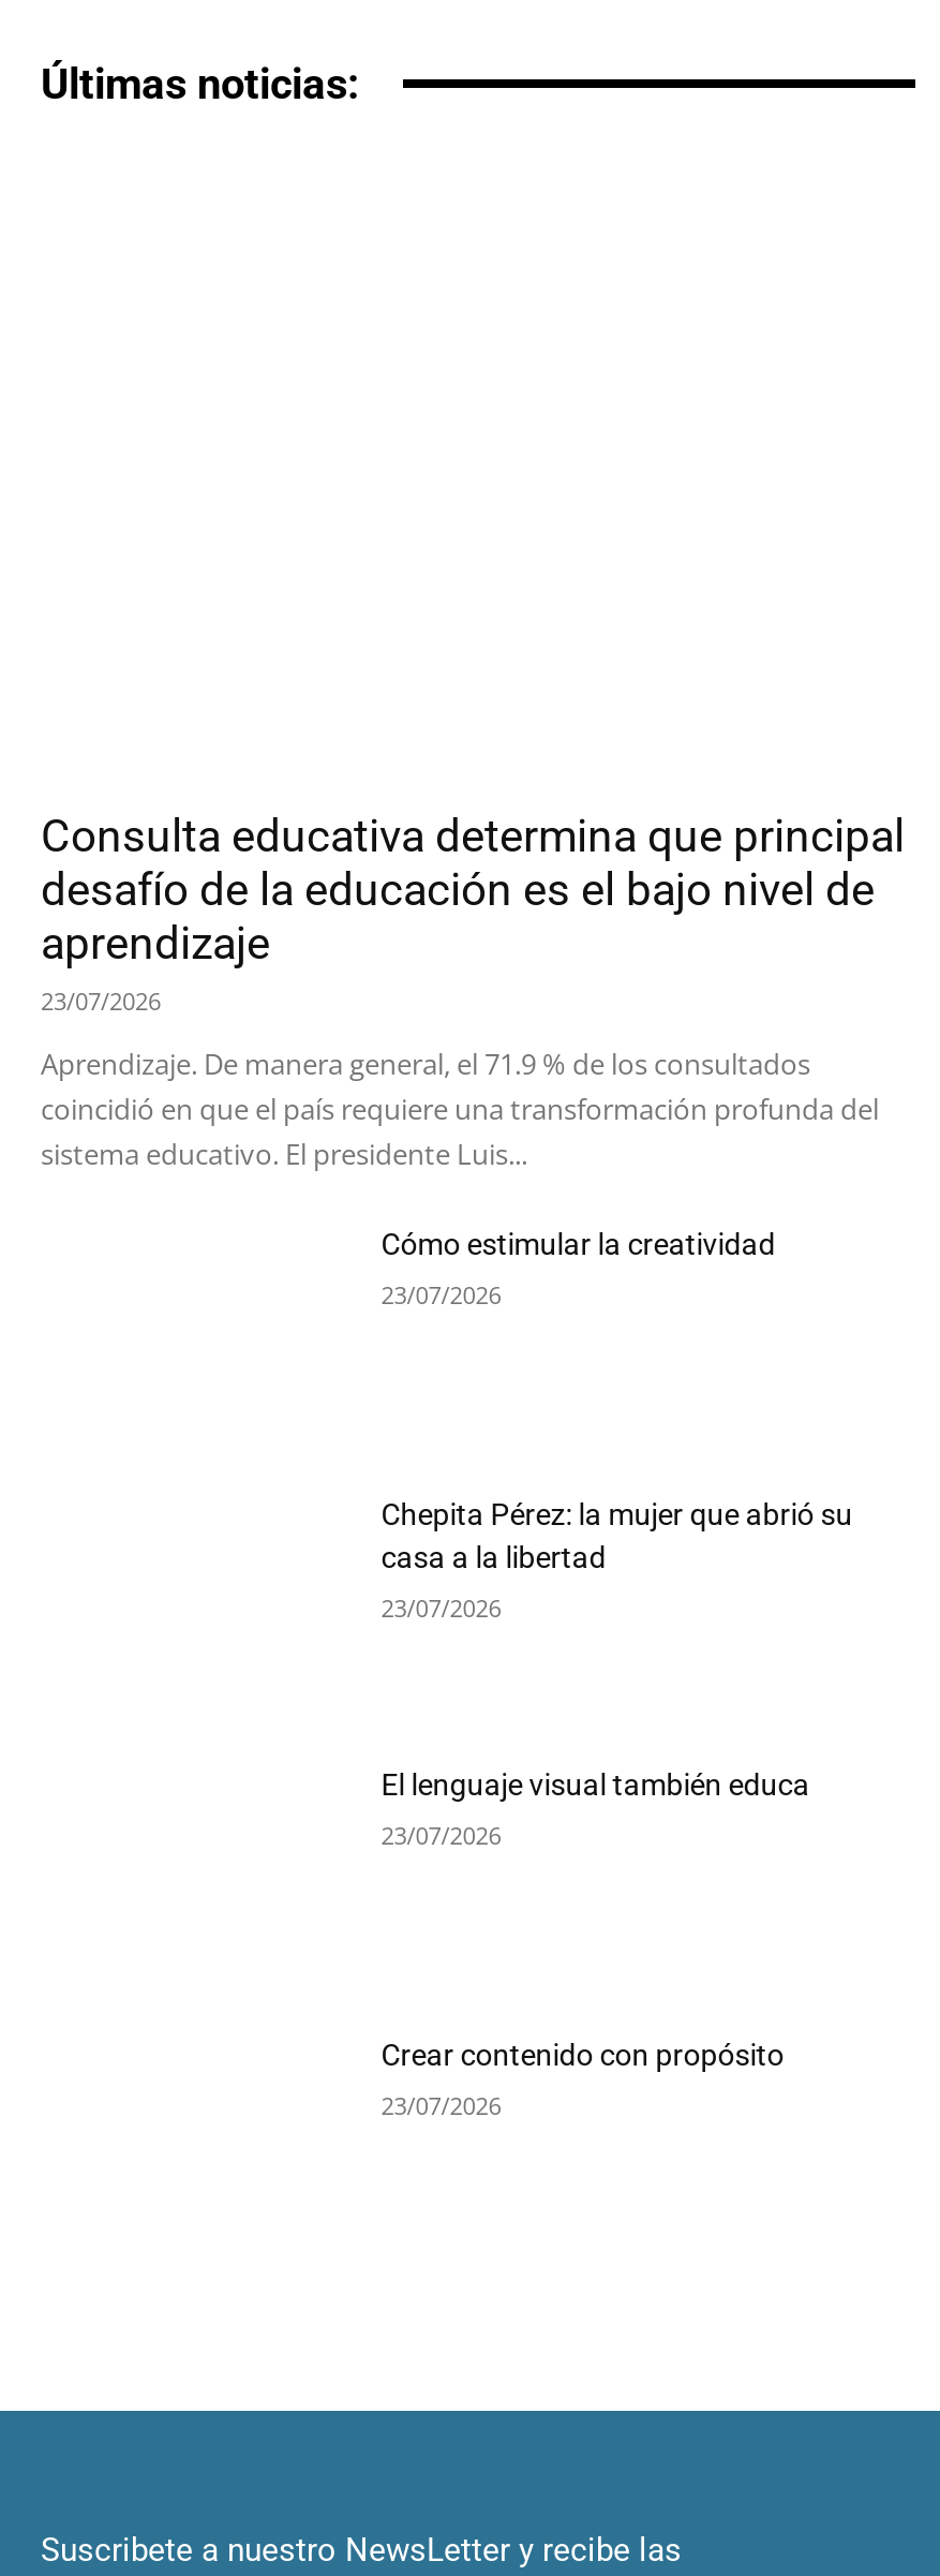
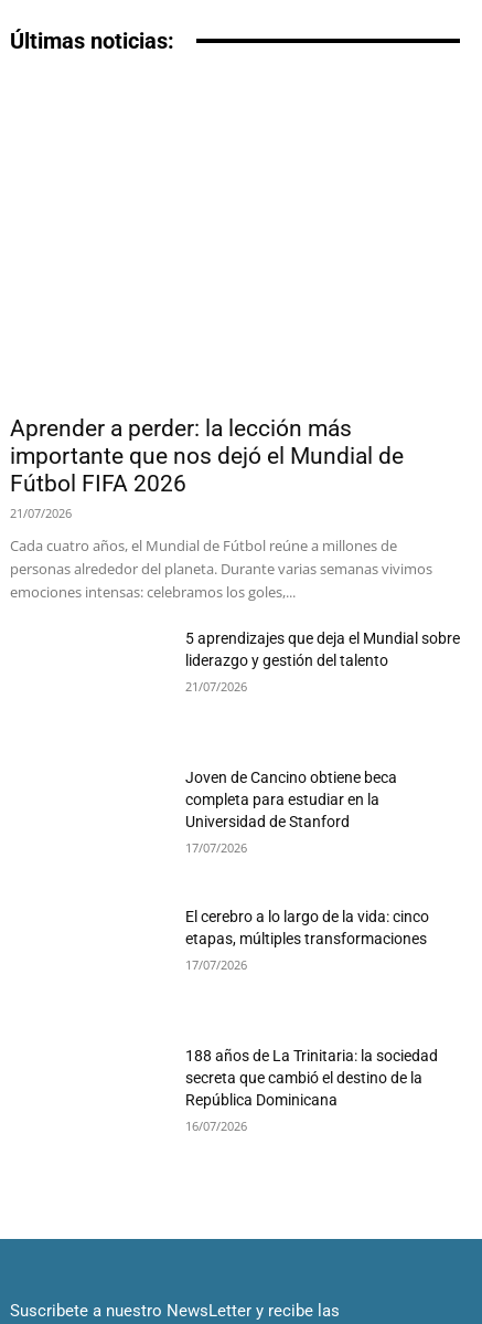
[41,811,905,1017] Consulta educativa determina que principal | desafío de la educación es el bajo nivel de | aprendizaje | 23/07/2026 -> [10,416,404,522] Aprender a perder: la lección más | importante que nos dejó el Mundial de | Fútbol FIFA 2026 | 21/07/2026
[41,1045,879,1174] Aprendizaje. De manera general, el 71.9 % de los consultados | coincidió en que el país requiere una transformación profunda del | sistema educativo. El presidente Luis... -> [10,536,432,602] Cada cuatro años, el Mundial de Fútbol reúne a millones de | personas alrededor del planeta. Durante varias semanas vivimos | emociones intensas: celebramos los goles,...
[381,1228,776,1262] Cómo estimular la creatividad -> [185,630,460,670] 5 aprendizajes que deja el Mundial sobre | liderazgo y gestión del talento
[381,1279,501,1311] 23/07/2026 -> [185,678,247,695] 21/07/2026
[381,1498,853,1575] Chepita Pérez: la mujer que abrió su | casa a la libertad -> [185,769,397,831] Joven de Cancino obtiene beca | completa para estudiar en la | Universidad de Stanford
[381,1592,501,1624] 23/07/2026 -> [185,840,247,856] 17/07/2026
[381,1768,810,1802] El lenguaje visual también educa -> [185,908,429,948] El cerebro a lo largo de la vida: cinco | etapas, múltiples transformaciones
[381,1819,501,1851] 23/07/2026 -> [185,957,247,973] 17/07/2026
[381,2038,784,2072] Crear contenido con propósito -> [185,1047,438,1109] 188 años de La Trinitaria: la sociedad | secreta que cambió el destino de la | República Dominicana
[381,2090,501,2122] 23/07/2026 -> [185,1118,247,1134] 16/07/2026

